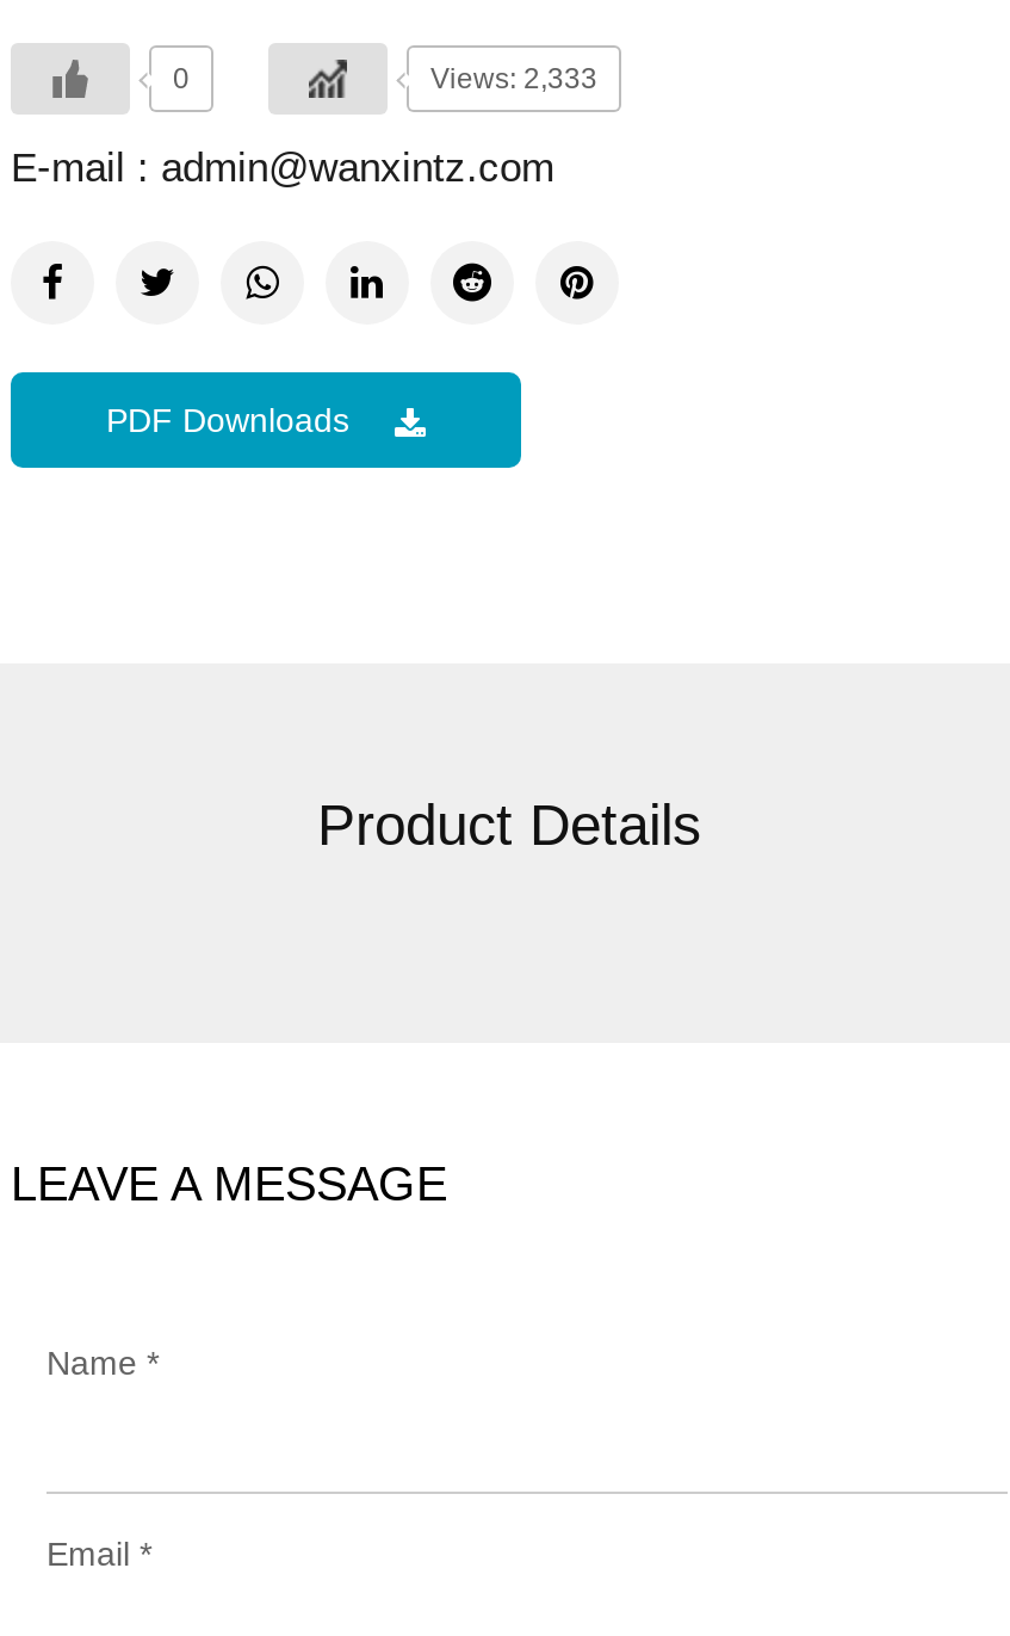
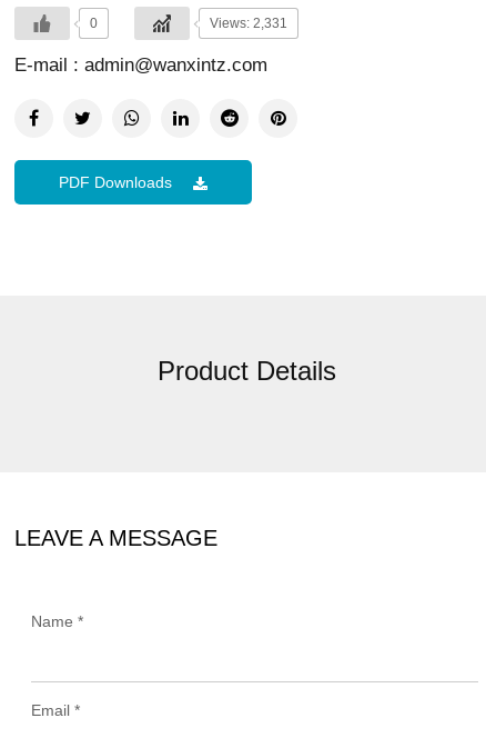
[430,63,597,96] Views: 2,333 -> [210,16,287,31] Views: 2,331

